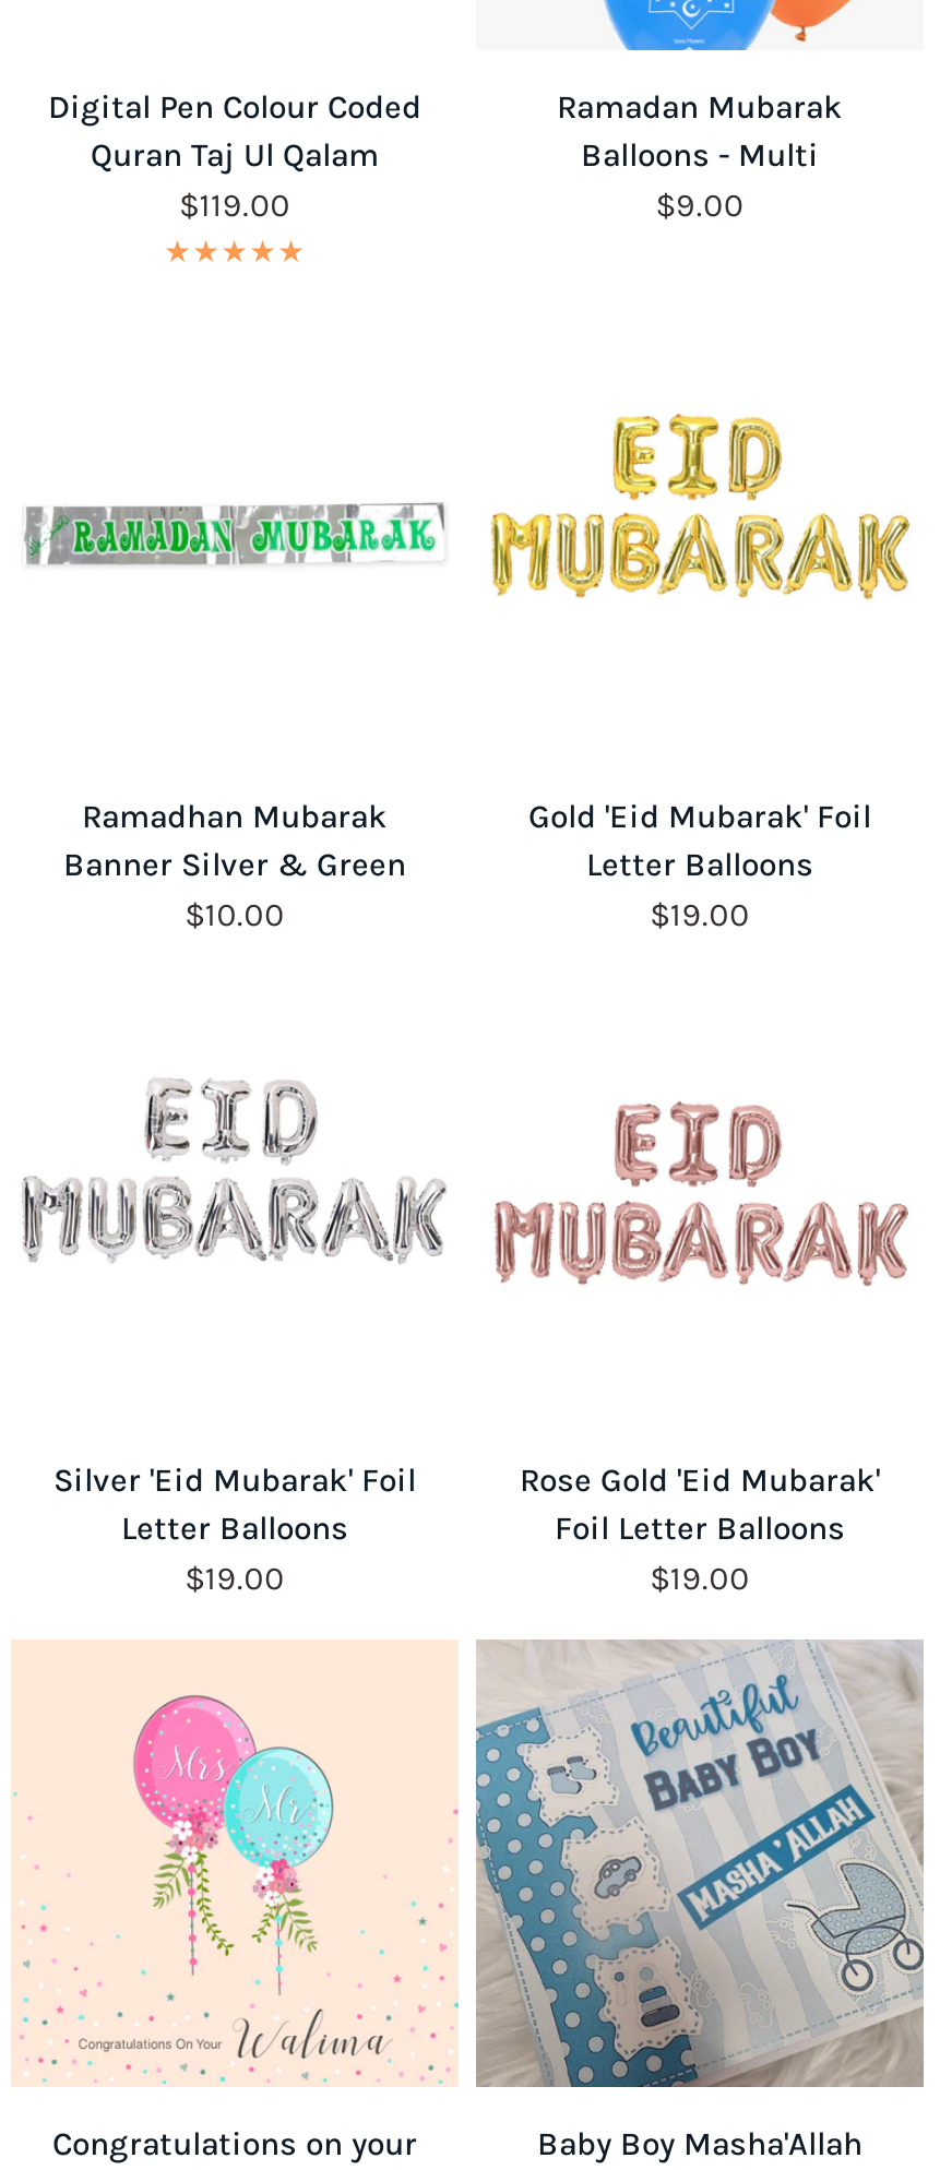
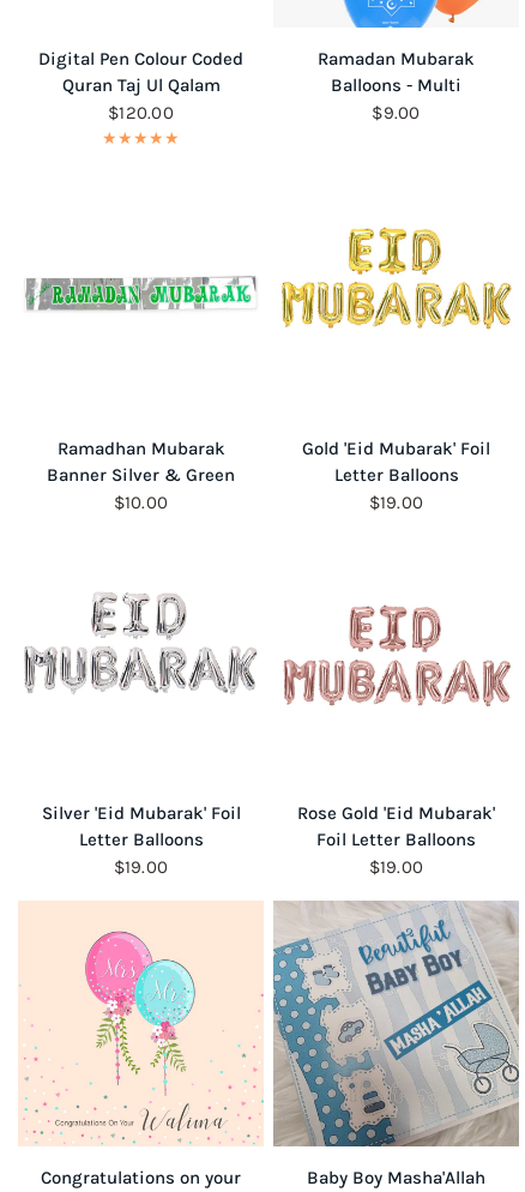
[179,186,290,226] $119.00 -> [108,102,174,124] $120.00

